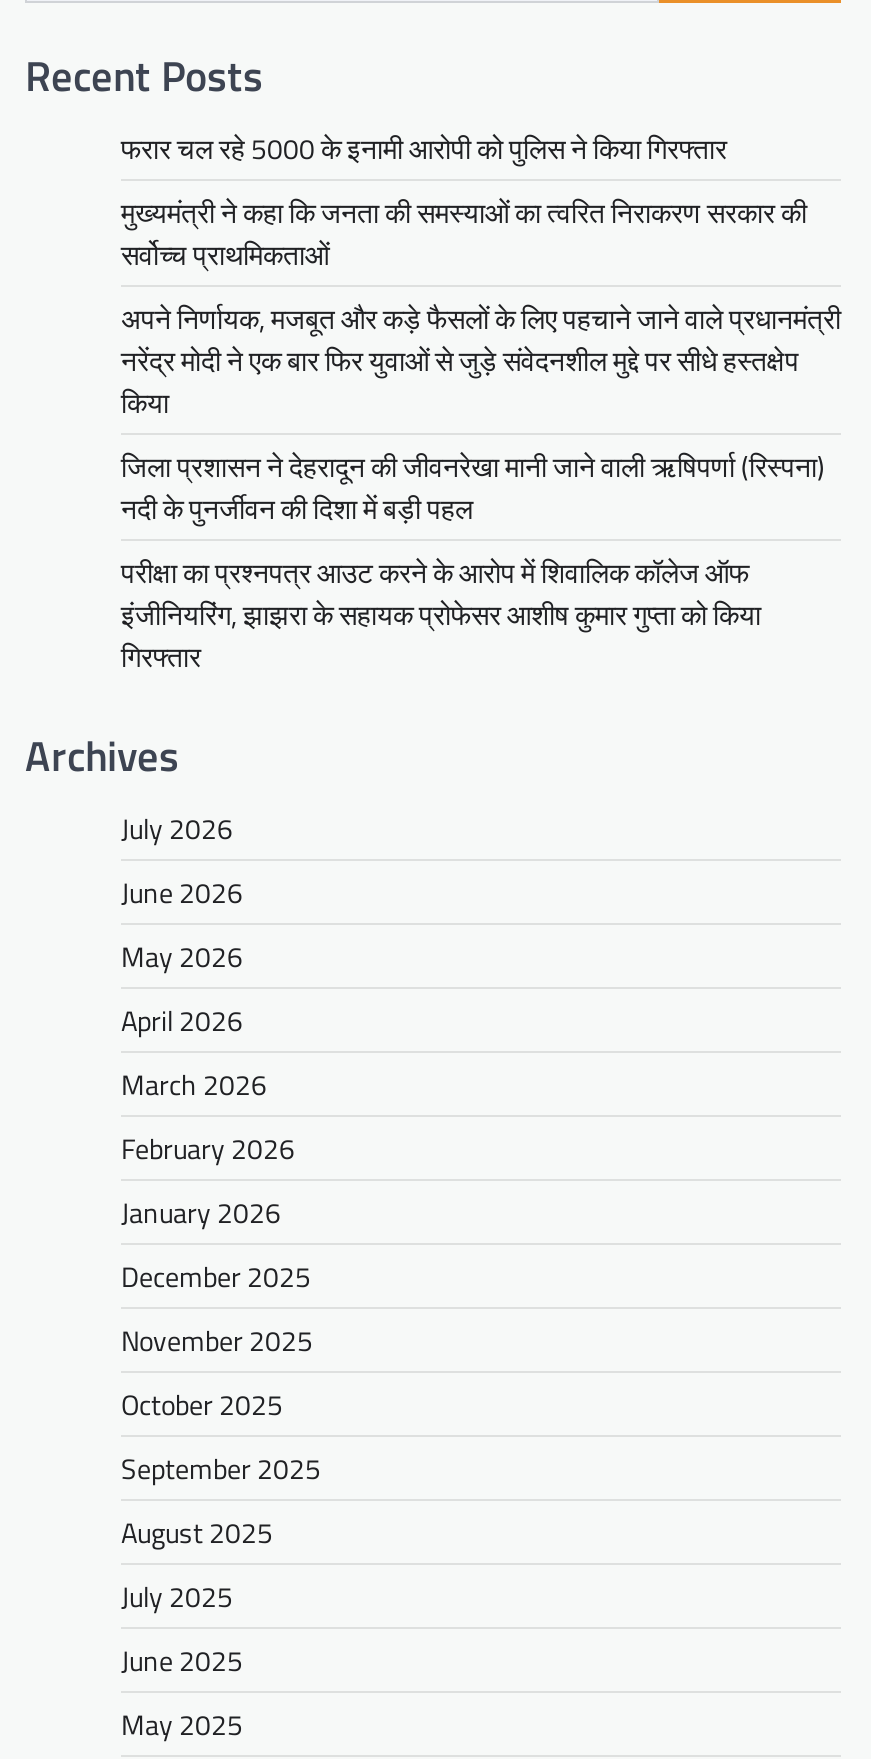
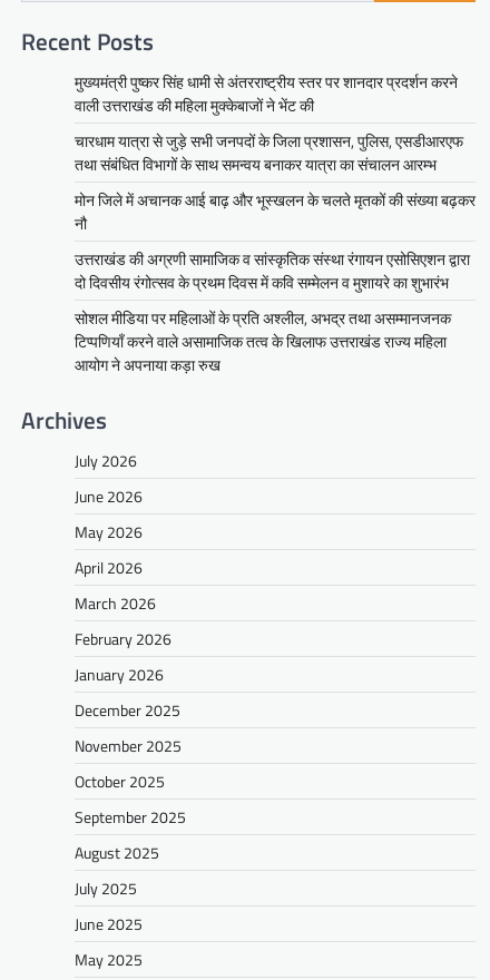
[121,127,727,169] फरार चल रहे 5000 के इनामी आरोपी को पुलिस ने किया गिरफ्तार -> [75,70,458,117] मुख्यमंत्री पुष्कर सिंह धामी से अंतरराष्ट्रीय स्तर पर शानदार प्रदर्शन करने | वाली उत्तराखंड की महिला मुक्केबाजों ने भेंट की
[121,191,807,275] मुख्यमंत्री ने कहा कि जनता की समस्याओं का त्वरित निराकरण सरकार की | सर्वोच्च प्राथमिकताओं -> [75,130,463,176] चारधाम यात्रा से जुड़े सभी जनपदों के जिला प्रशासन, पुलिस, एसडीआरएफ | तथा संबंधित विभागों के साथ समन्वय बनाकर यात्रा का संचालन आरम्भ
[121,297,841,423] अपने निर्णायक, मजबूत और कड़े फैसलों के लिए पहचाने जाने वाले प्रधानमंत्री | नरेंद्र मोदी ने एक बार फिर युवाओं से जुड़े संवेदनशील मुद्दे पर सीधे हस्तक्षेप | किया -> [75,189,476,235] मोन जिले में अचानक आई बाढ़ और भूस्खलन के चलते मृतकों की संख्या बढ़कर | नौ
[121,445,825,529] जिला प्रशासन ने देहरादून की जीवनरेखा मानी जाने वाली ऋषिपर्णा (रिस्पना) | नदी के पुनर्जीवन की दिशा में बड़ी पहल -> [75,248,470,294] उत्तराखंड की अग्रणी सामाजिक व सांस्कृतिक संस्था रंगायन एसोसिएशन द्वारा | दो दिवसीय रंगोत्सव के प्रथम दिवस में कवि सम्मेलन व मुशायरे का शुभारंभ
[121,551,761,677] परीक्षा का प्रश्नपत्र आउट करने के आरोप में शिवालिक कॉलेज ऑफ | इंजीनियरिंग, झाझरा के सहायक प्रोफेसर आशीष कुमार गुप्ता को किया | गिरफ्तार -> [75,307,451,377] सोशल मीडिया पर महिलाओं के प्रति अश्लील, अभद्र तथा असम्मानजनक | टिप्पणियाँ करने वाले असामाजिक तत्व के खिलाफ उत्तराखंड राज्य महिला | आयोग ने अपनाया कड़ा रुख

